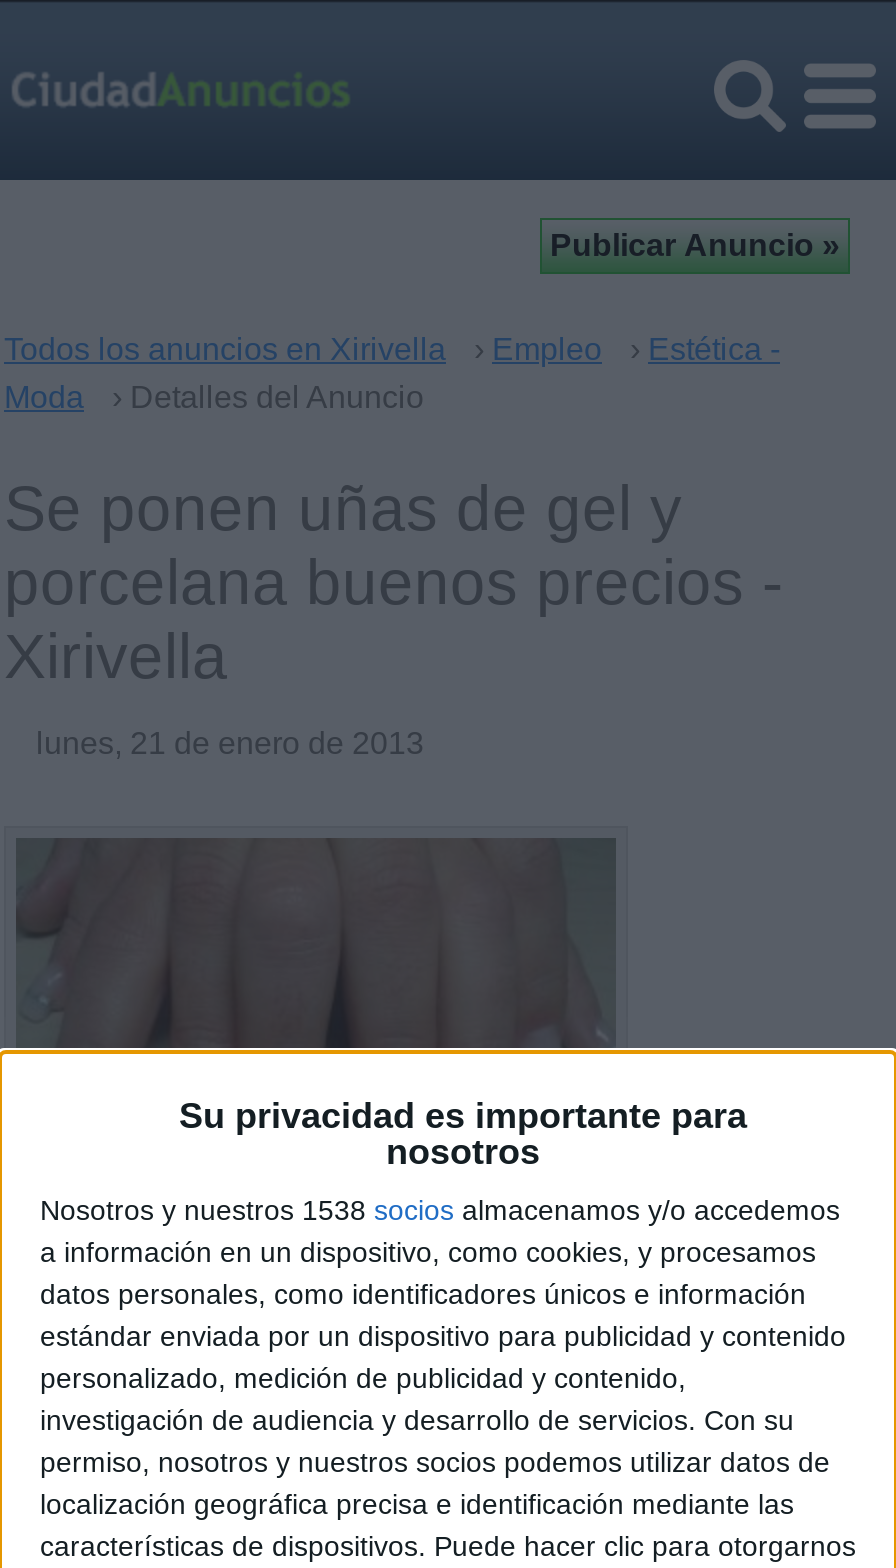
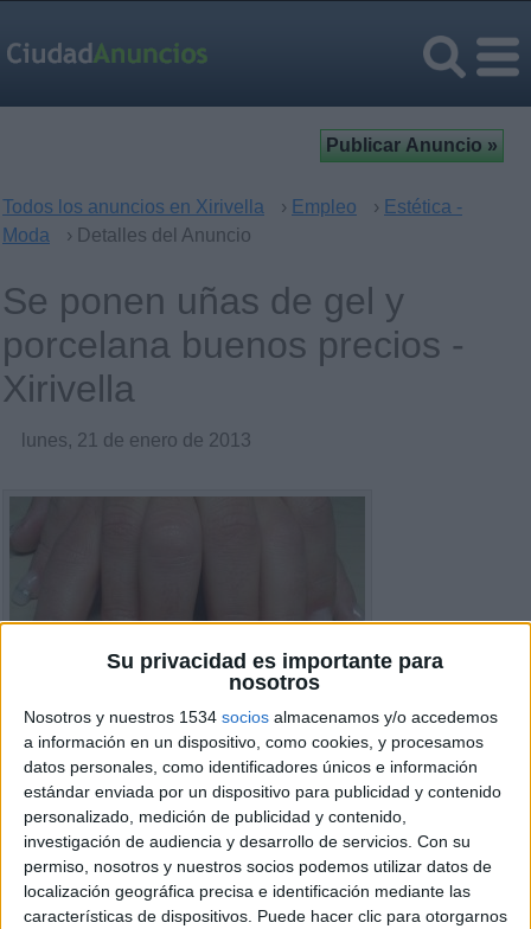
[40,1193,840,1225] Nosotros y nuestros 1538 socios almacenamos y/o accedemos -> [24,707,498,726] Nosotros y nuestros 1534 socios almacenamos y/o accedemos

